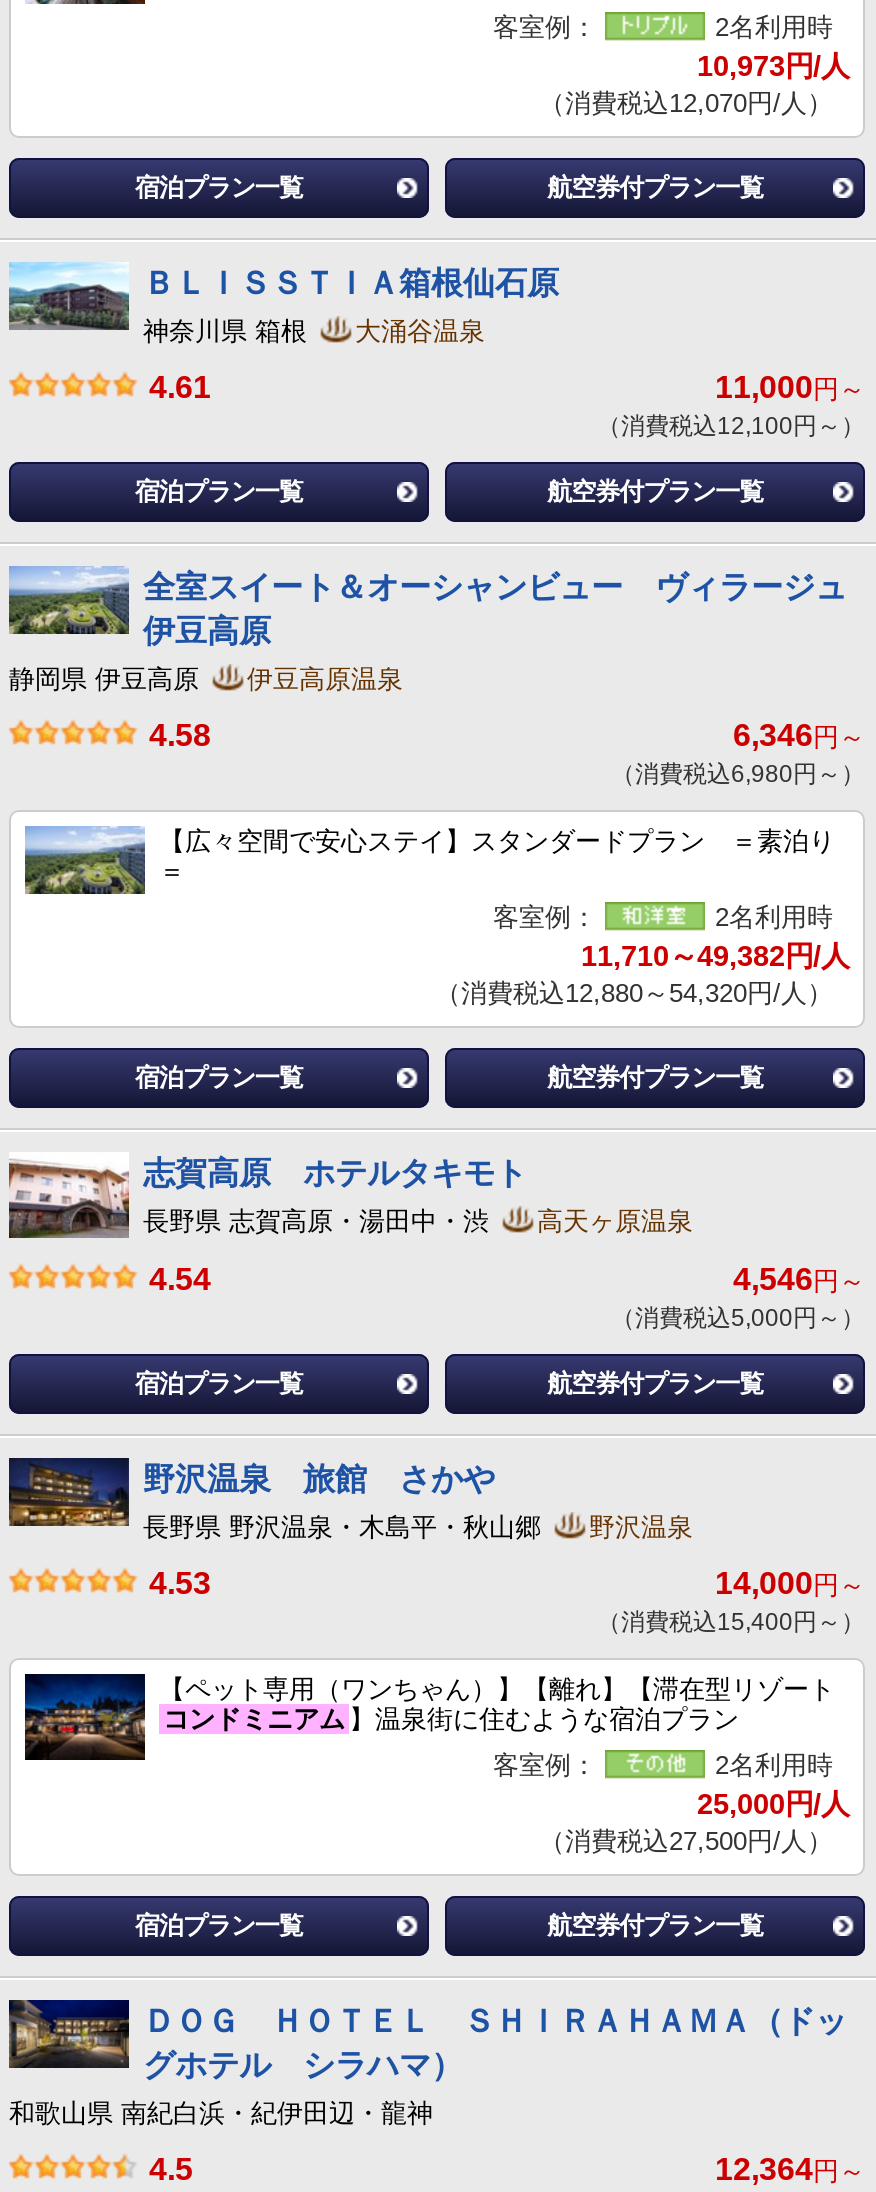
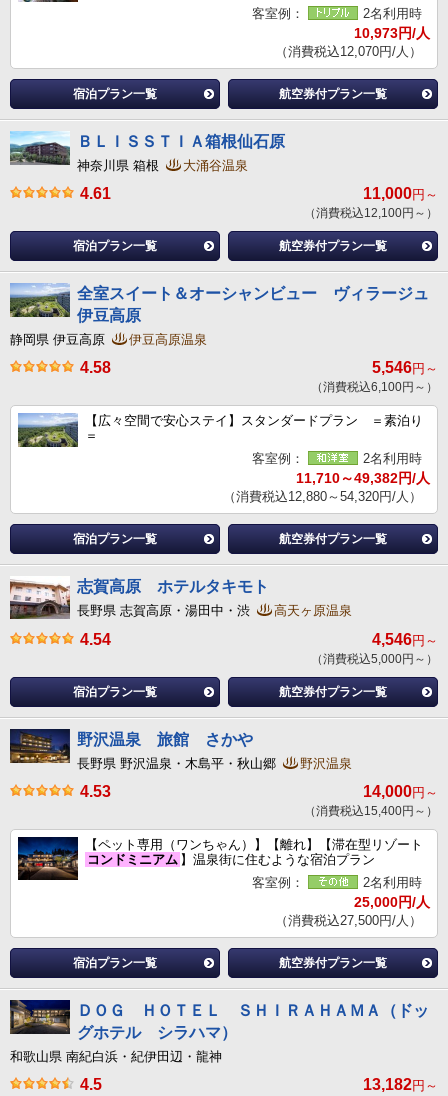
[733,718,865,752] 6,346円～ -> [372,359,438,376] 5,546円～
[611,760,865,788] （消費税込6,980円～） -> [311,380,438,394] （消費税込6,100円～）
[715,2153,865,2187] 12,364円～ -> [363,1076,438,1093] 13,182円～

